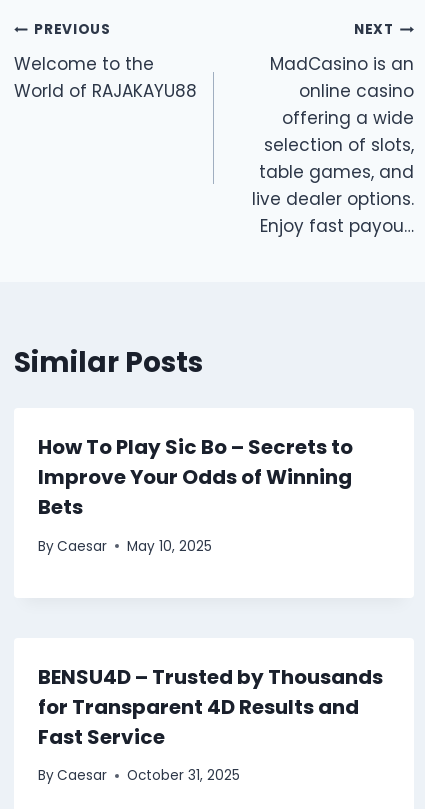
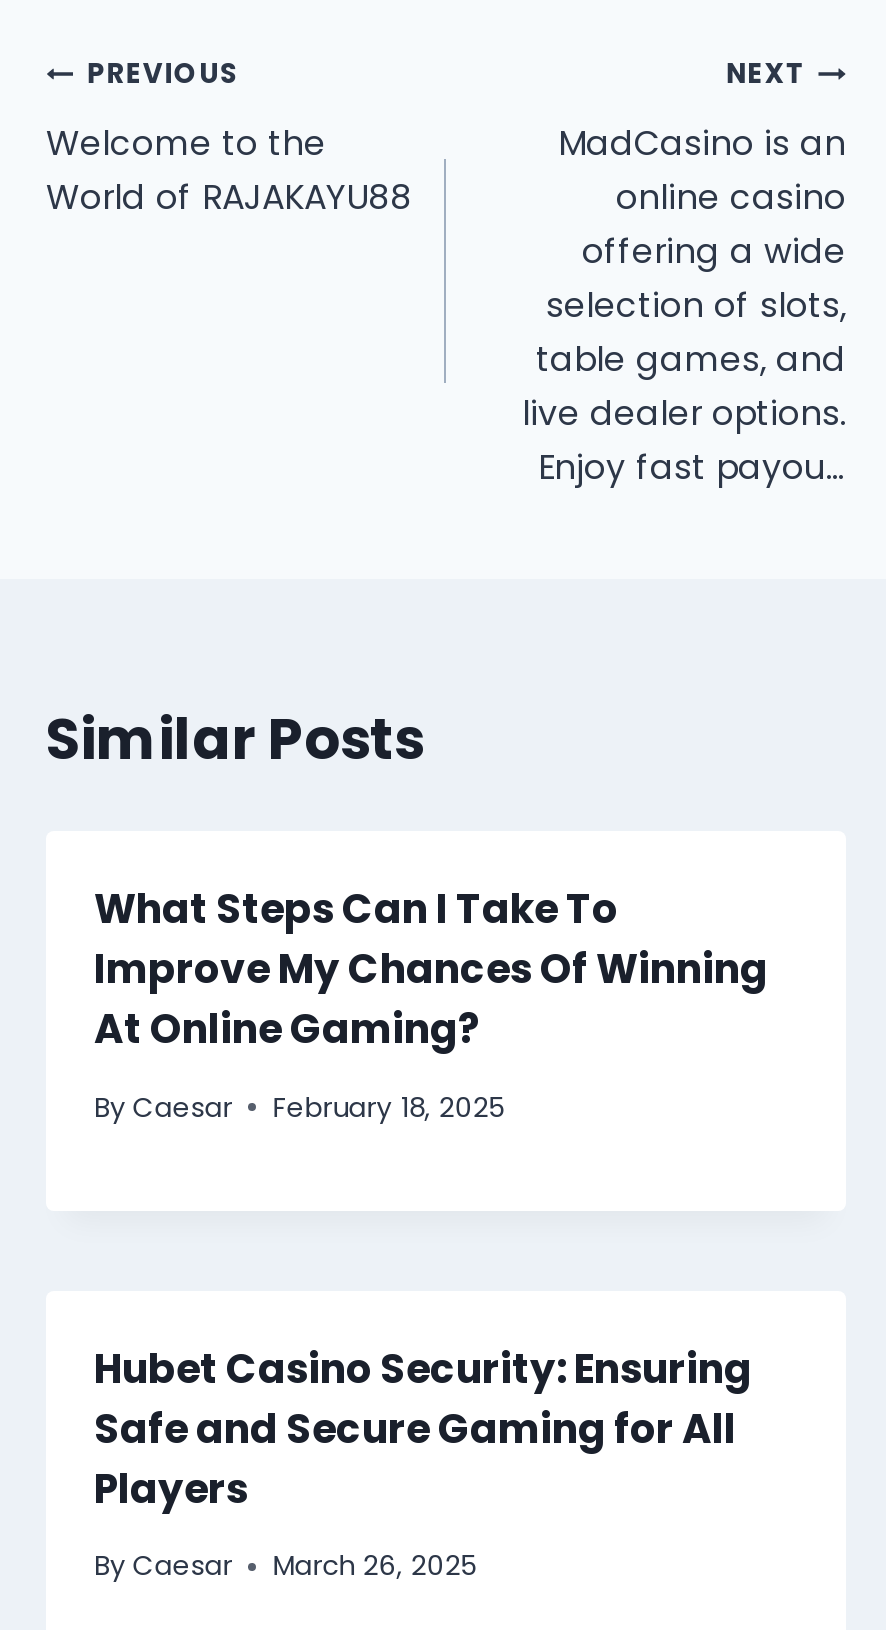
[38,433,353,521] How To Play Sic Bo – Secrets to | Improve Your Odds of Winning | Bets -> [94,881,768,1057] What Steps Can I Take To | Improve My Chances Of Winning | At Online Gaming?
[38,536,212,555] By Caesar May 10, 2025 -> [94,1088,504,1126] By Caesar February 18, 2025
[38,662,383,750] BENSU4D – Trusted by Thousands | for Transparent 4D Results and | Fast Service -> [94,1340,752,1516] Hubet Casino Security: Ensuring | Safe and Secure Gaming for All | Players
[38,766,240,785] By Caesar October 31, 2025 -> [94,1547,476,1585] By Caesar March 26, 2025

